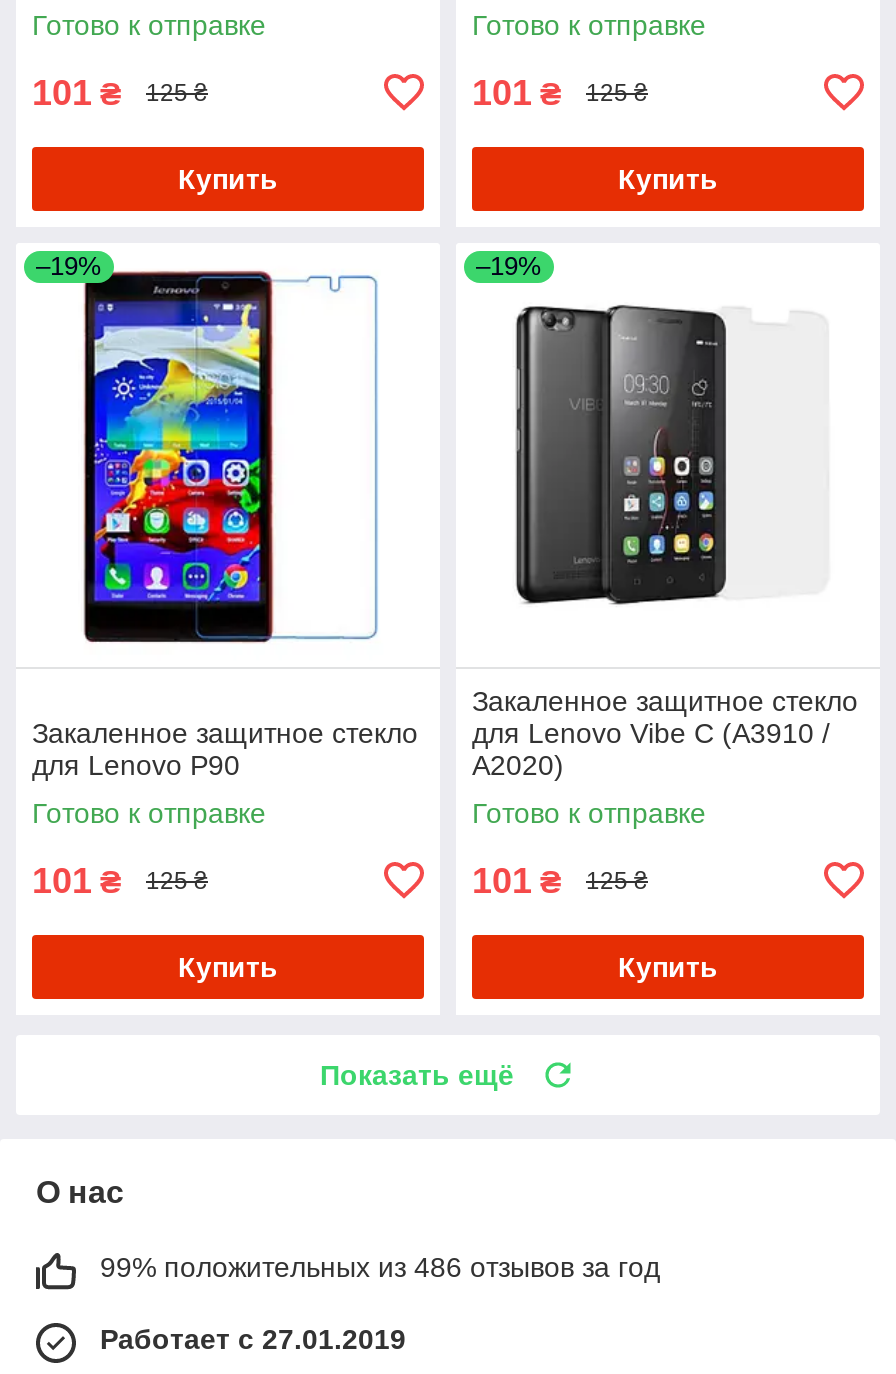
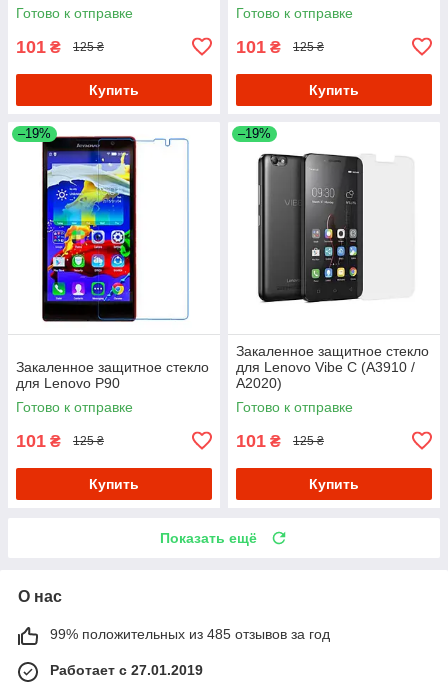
[100,1251,660,1283] 99% положительных из 486 отзывов за год -> [50,626,330,642] 99% положительных из 485 отзывов за год

